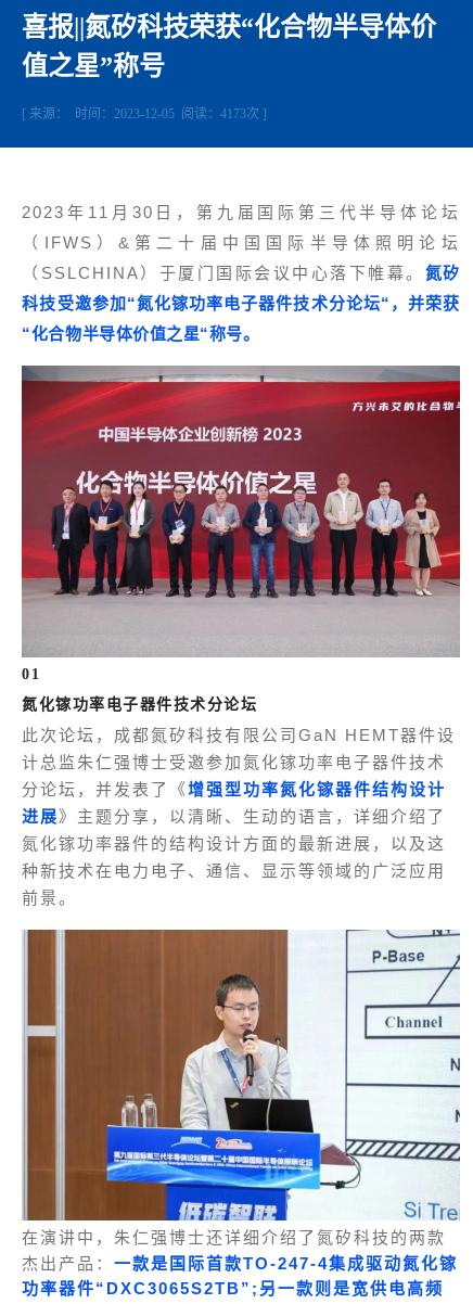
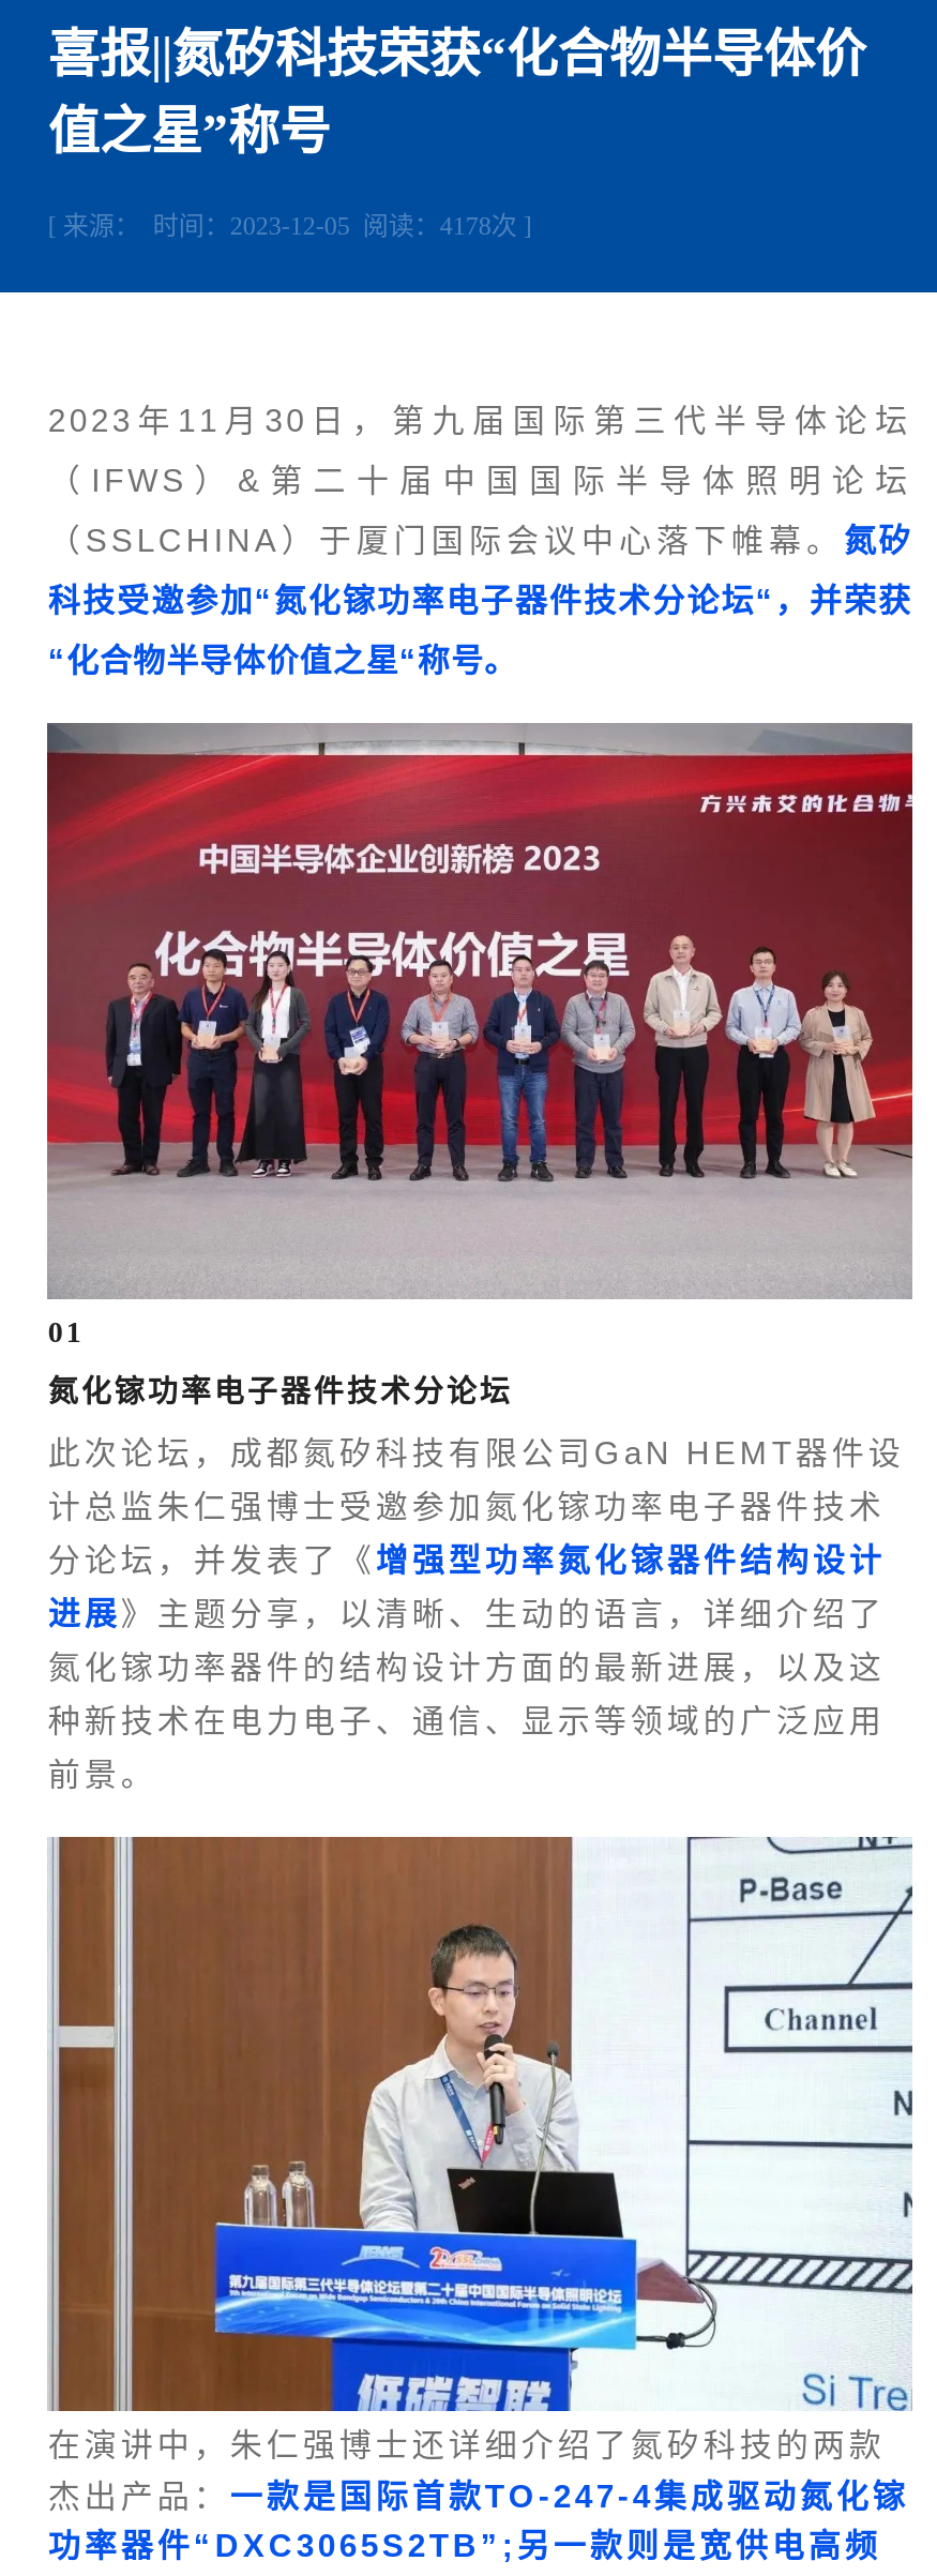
[22,106,267,122] [ 来源： 时间：2023-12-05 阅读：4173次 ] -> [48,211,532,241] [ 来源： 时间：2023-12-05 阅读：4178次 ]

